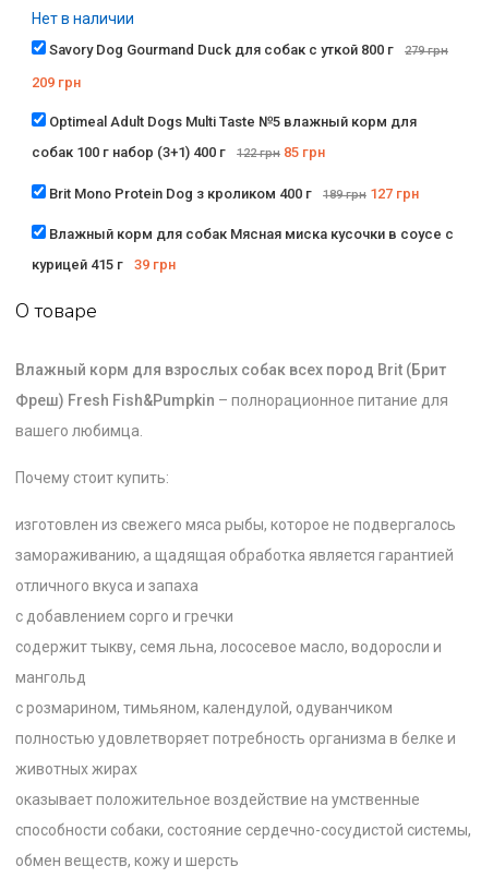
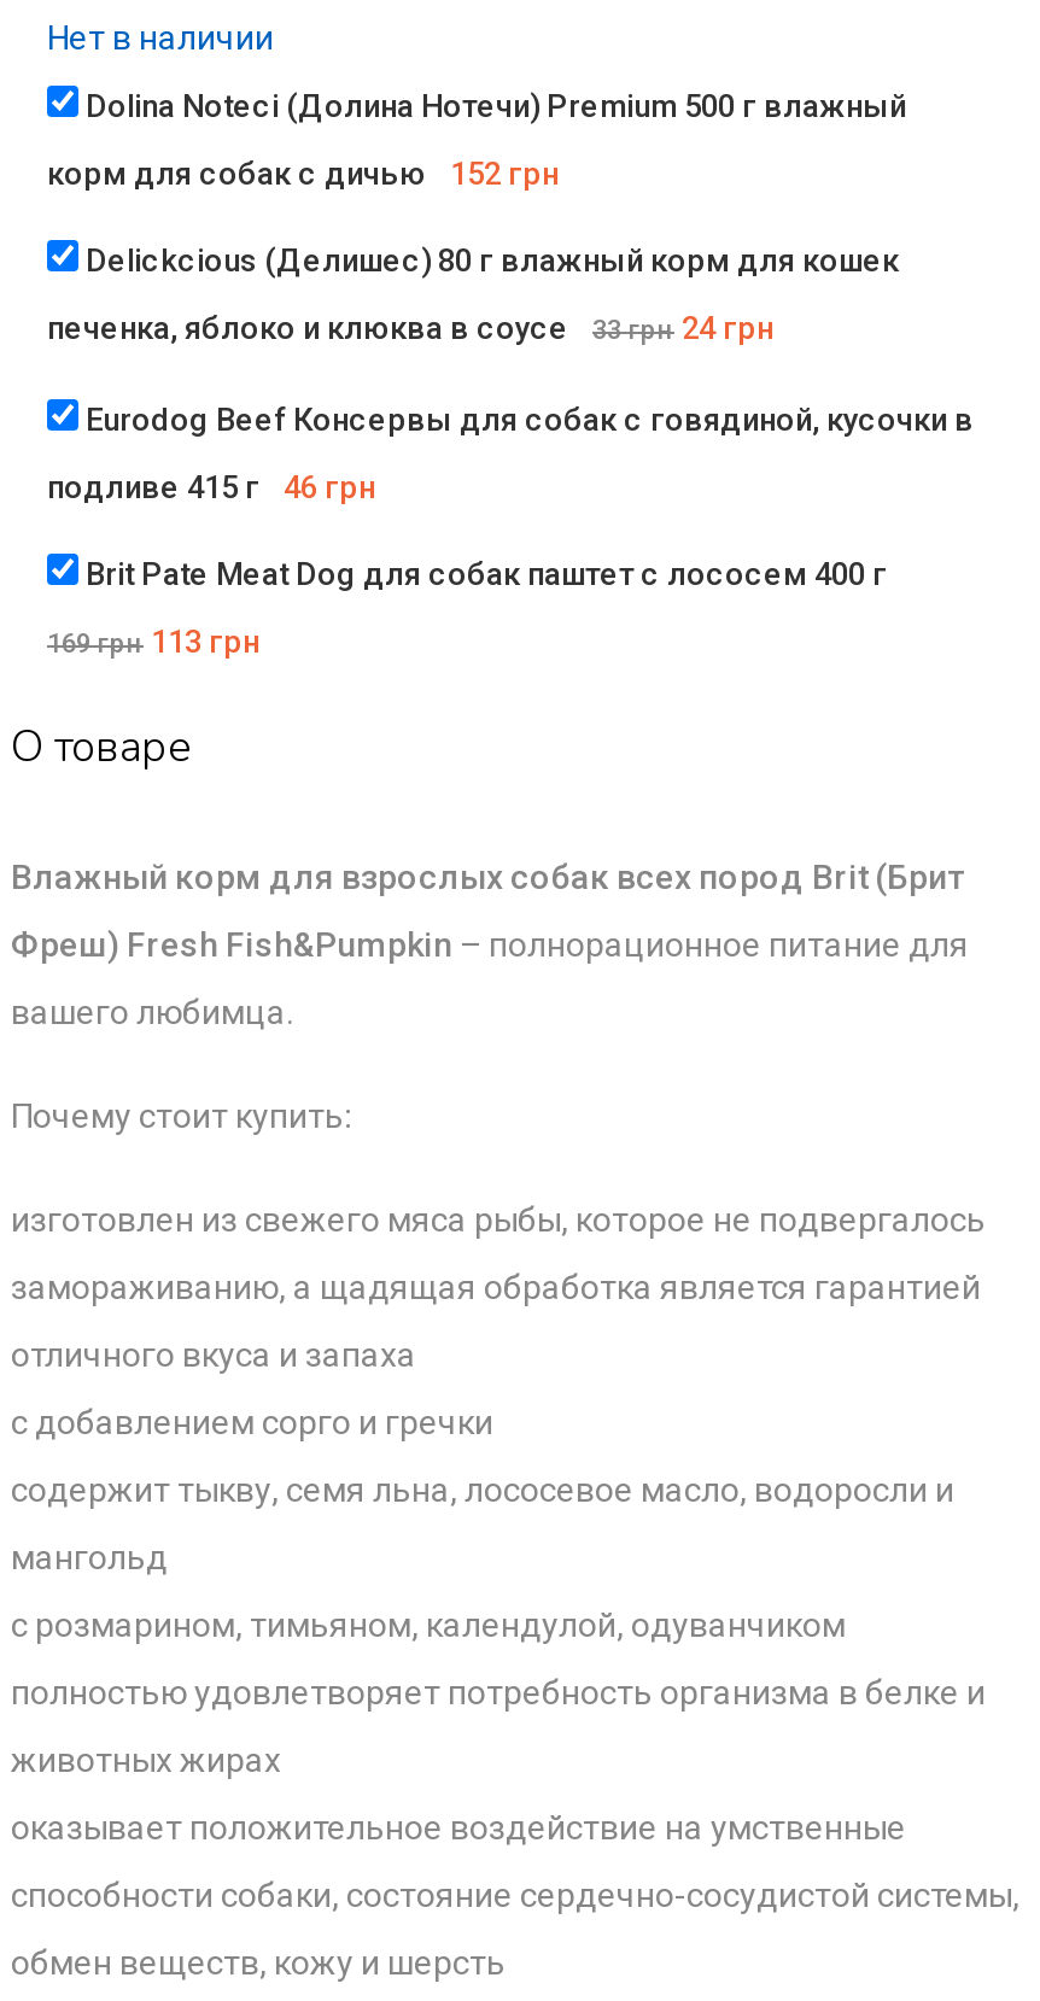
[32,41,454,273] Savory Dog Gourmand Duck для собак с уткой 800 г | 279грн | 209 грн | Optimeal Adult Dogs Multi Taste №5 влажный корм для | собак 100 г набор (3+1) 400 г | 122грн 85 грн | Brit Mono Protein Dog з кроликом 400 г | 189грн 127 грн | Влажный корм для собак Мясная миска кусочки в соусе с | курицей 415 г | 39 грн -> [47,88,974,661] Dolina Noteci (Долина Нотечи) Premium 500 г влажный | корм для собак с дичью | 152 грн | Delickcious (Делишес) 80 г влажный корм для кошек | печенка, яблоко и клюква в соусе | 33грн 24 грн | Eurodog Beef Консервы для собак с говядиной, кусочки в | подливе 415 г | 46 грн | Brit Pate Meat Dog для собак паштет с лососем 400 г | 169грн 113 грн

